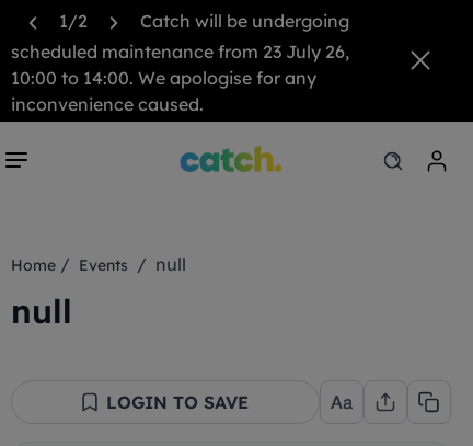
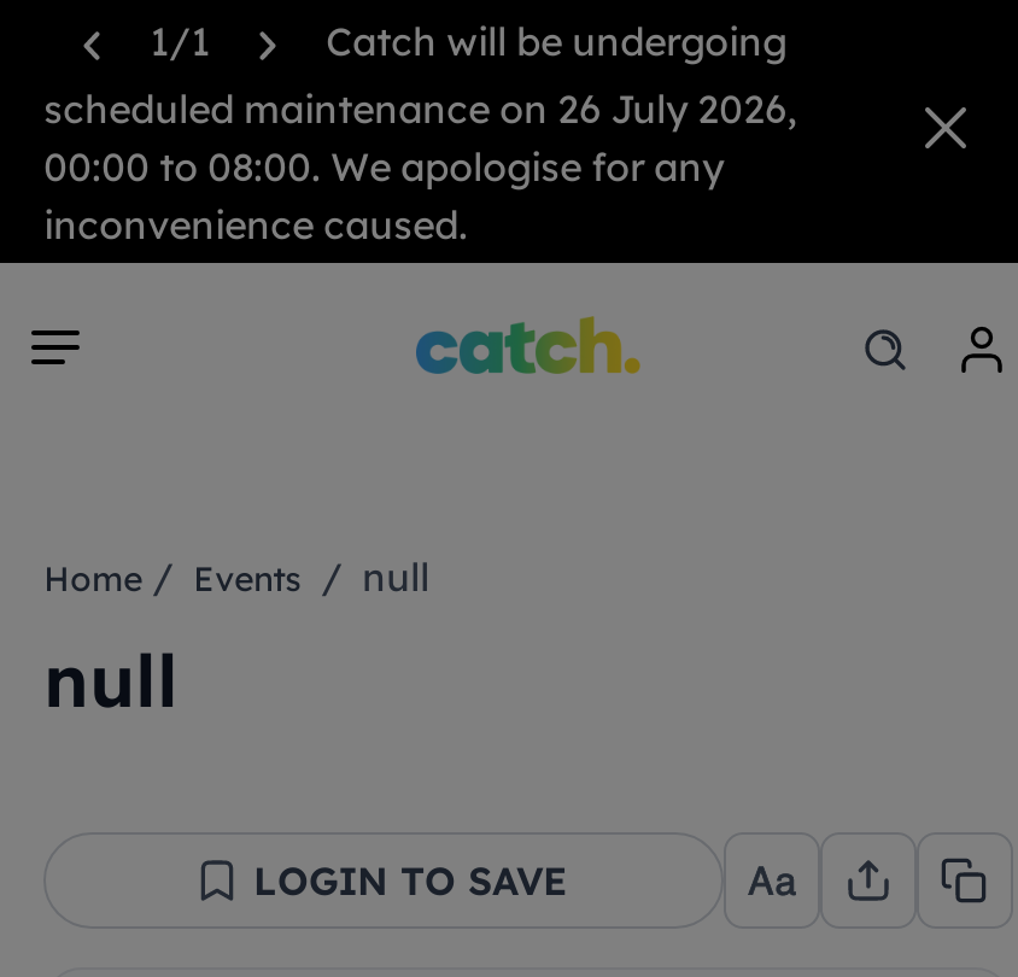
[59,10,88,32] 1/2 -> [150,17,210,66] 1/1
[11,41,349,63] scheduled maintenance from 23 July 26, -> [44,85,796,133] scheduled maintenance on 26 July 2026,
[11,67,317,89] 10:00 to 14:00. We apologise for any -> [44,143,724,191] 00:00 to 08:00. We apologise for any

